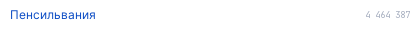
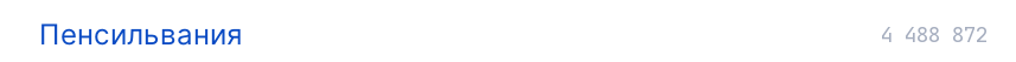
[365,8,410,20] 4 464 387 -> [881,20,988,48] 4 488 872

